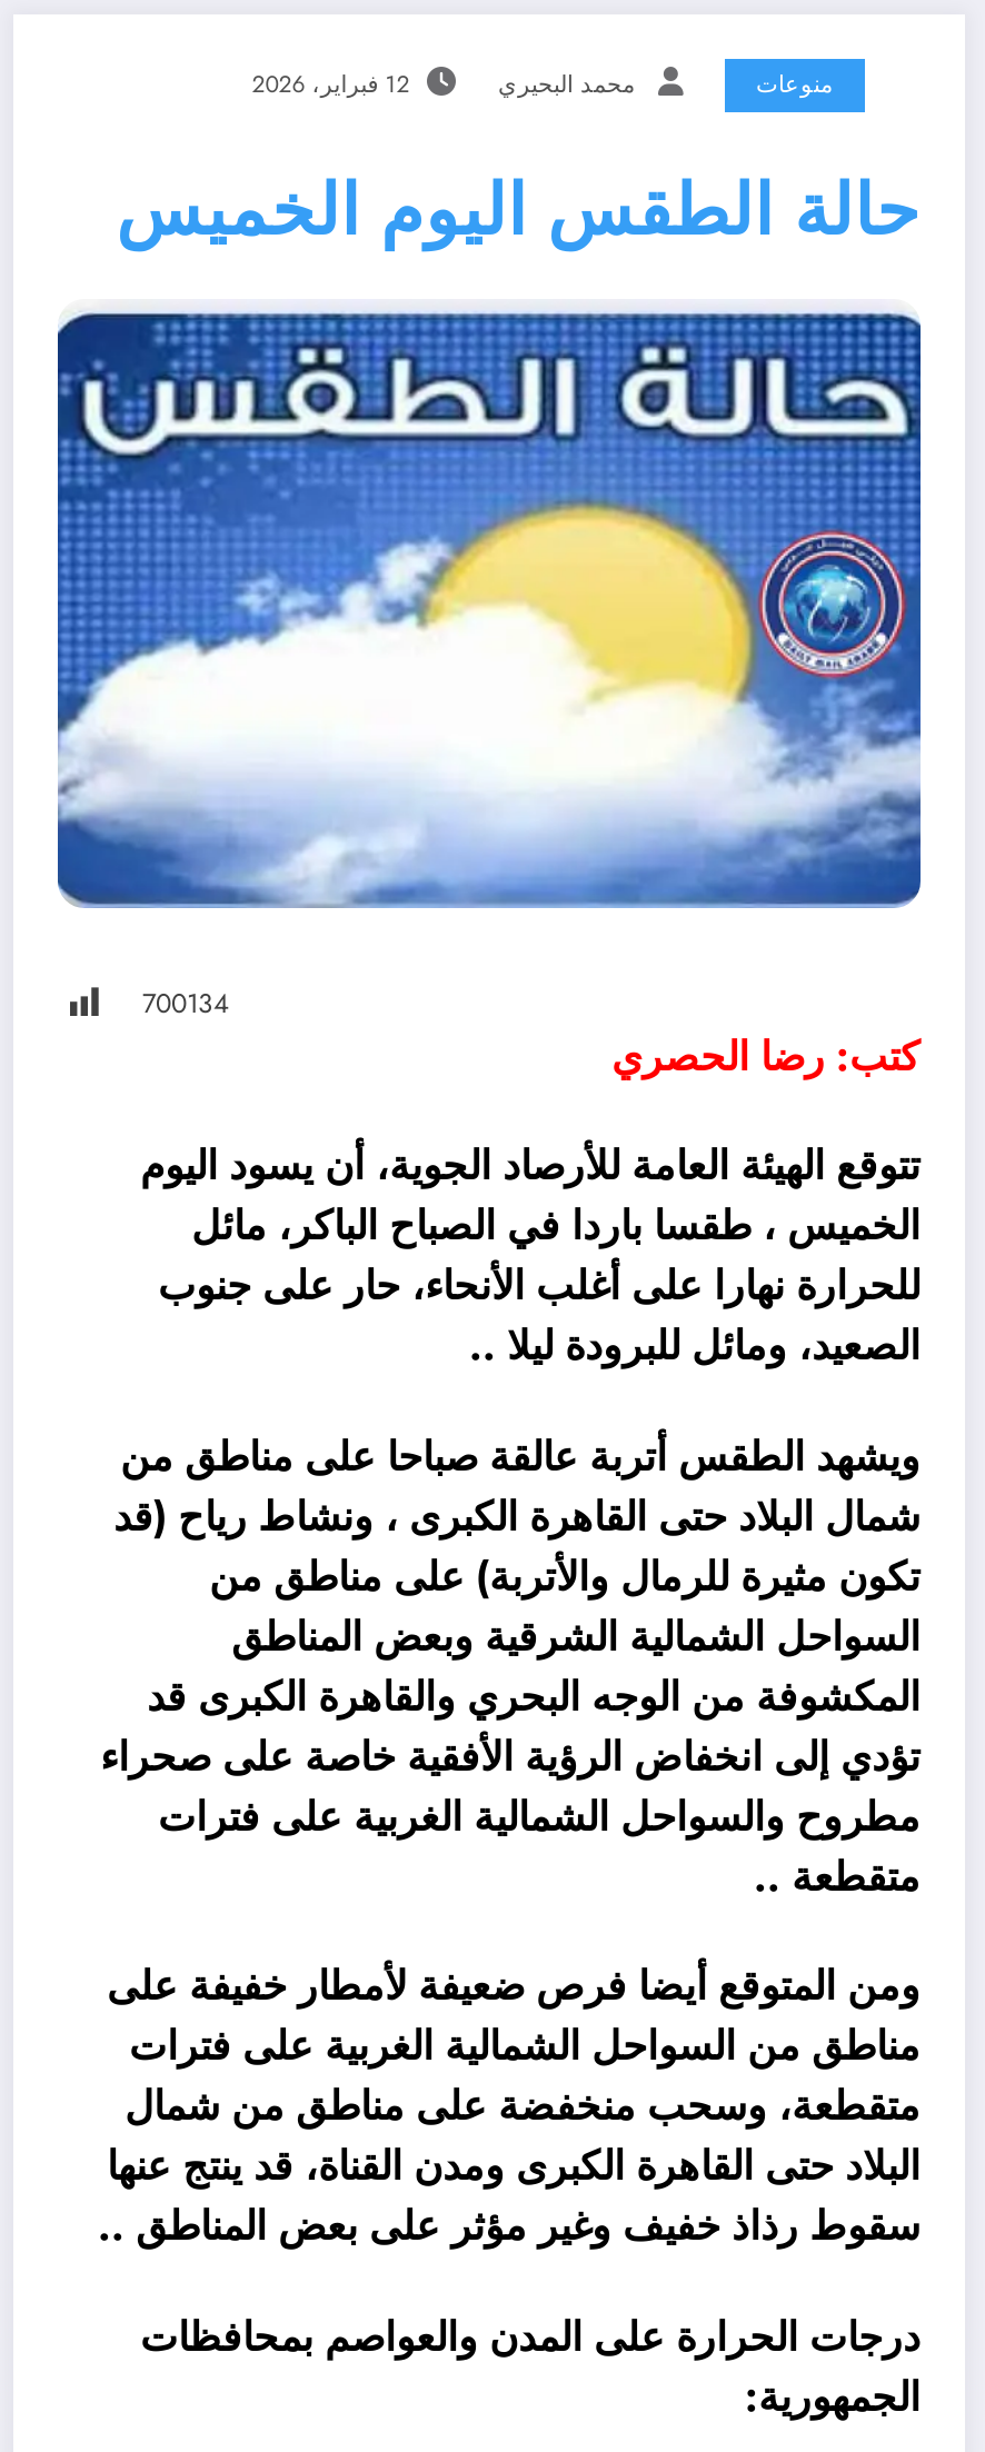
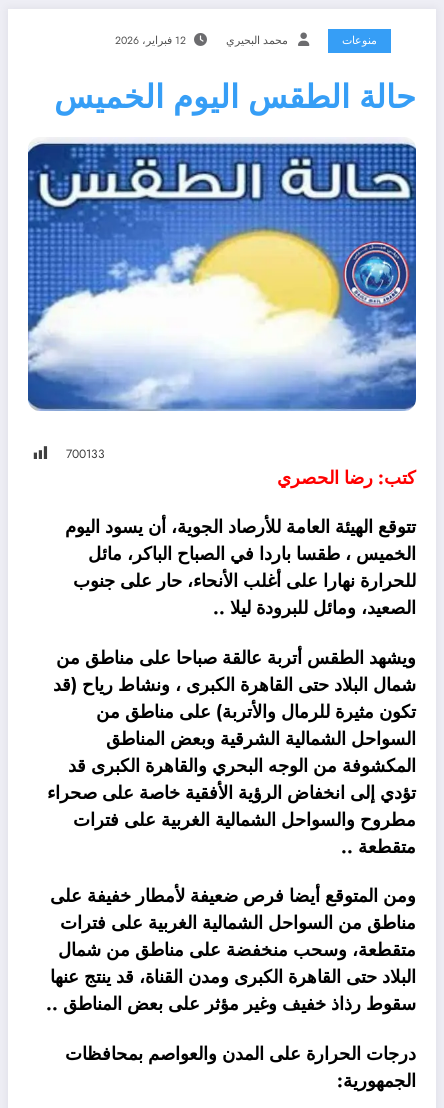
[142,983,229,1023] 700134 -> [66,445,105,463] 700133

